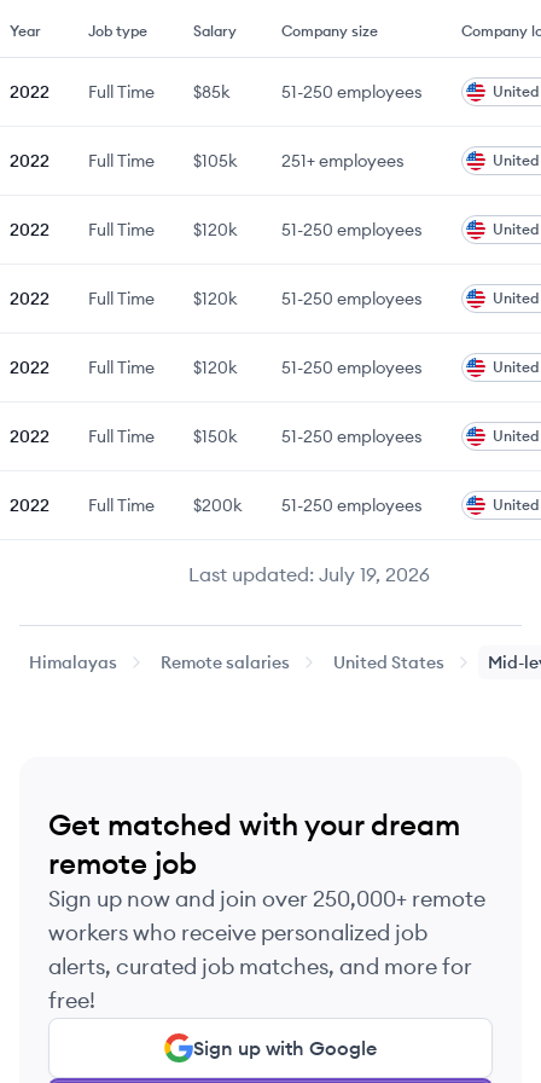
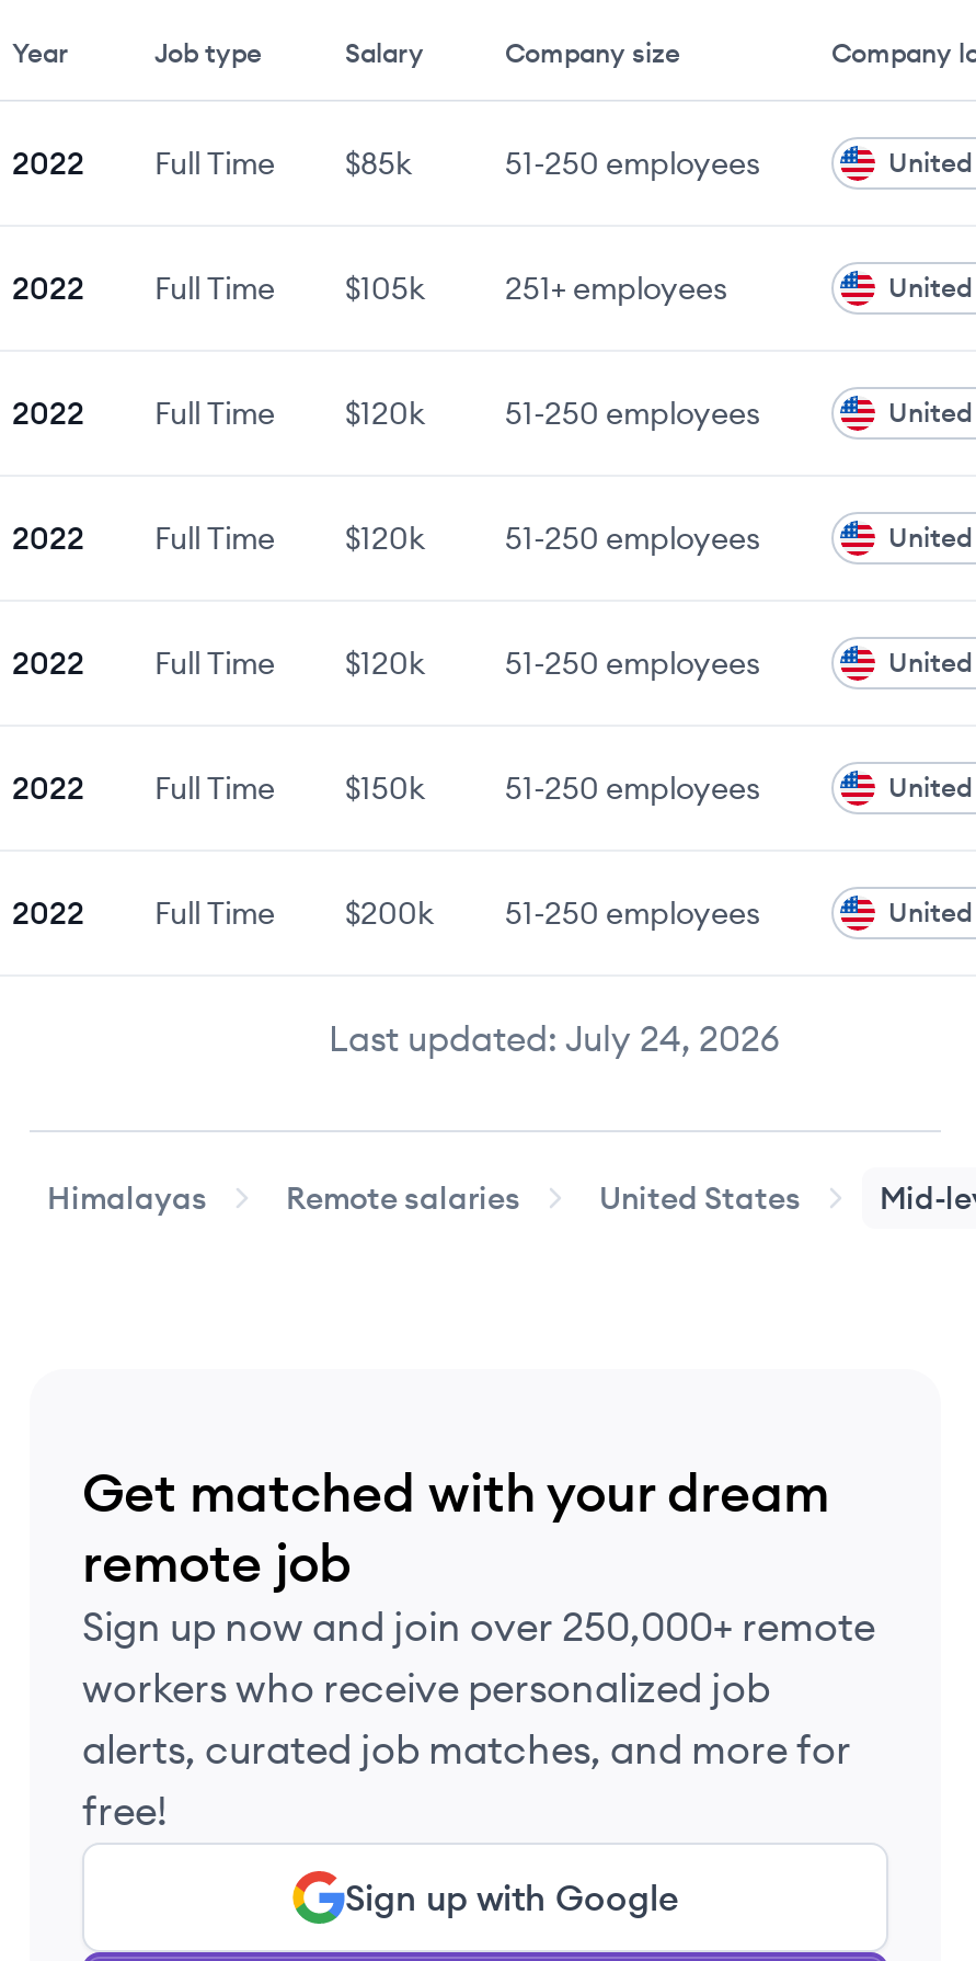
[188,562,429,586] Last updated: July 19, 2026 -> [329,1016,780,1060] Last updated: July 24, 2026

